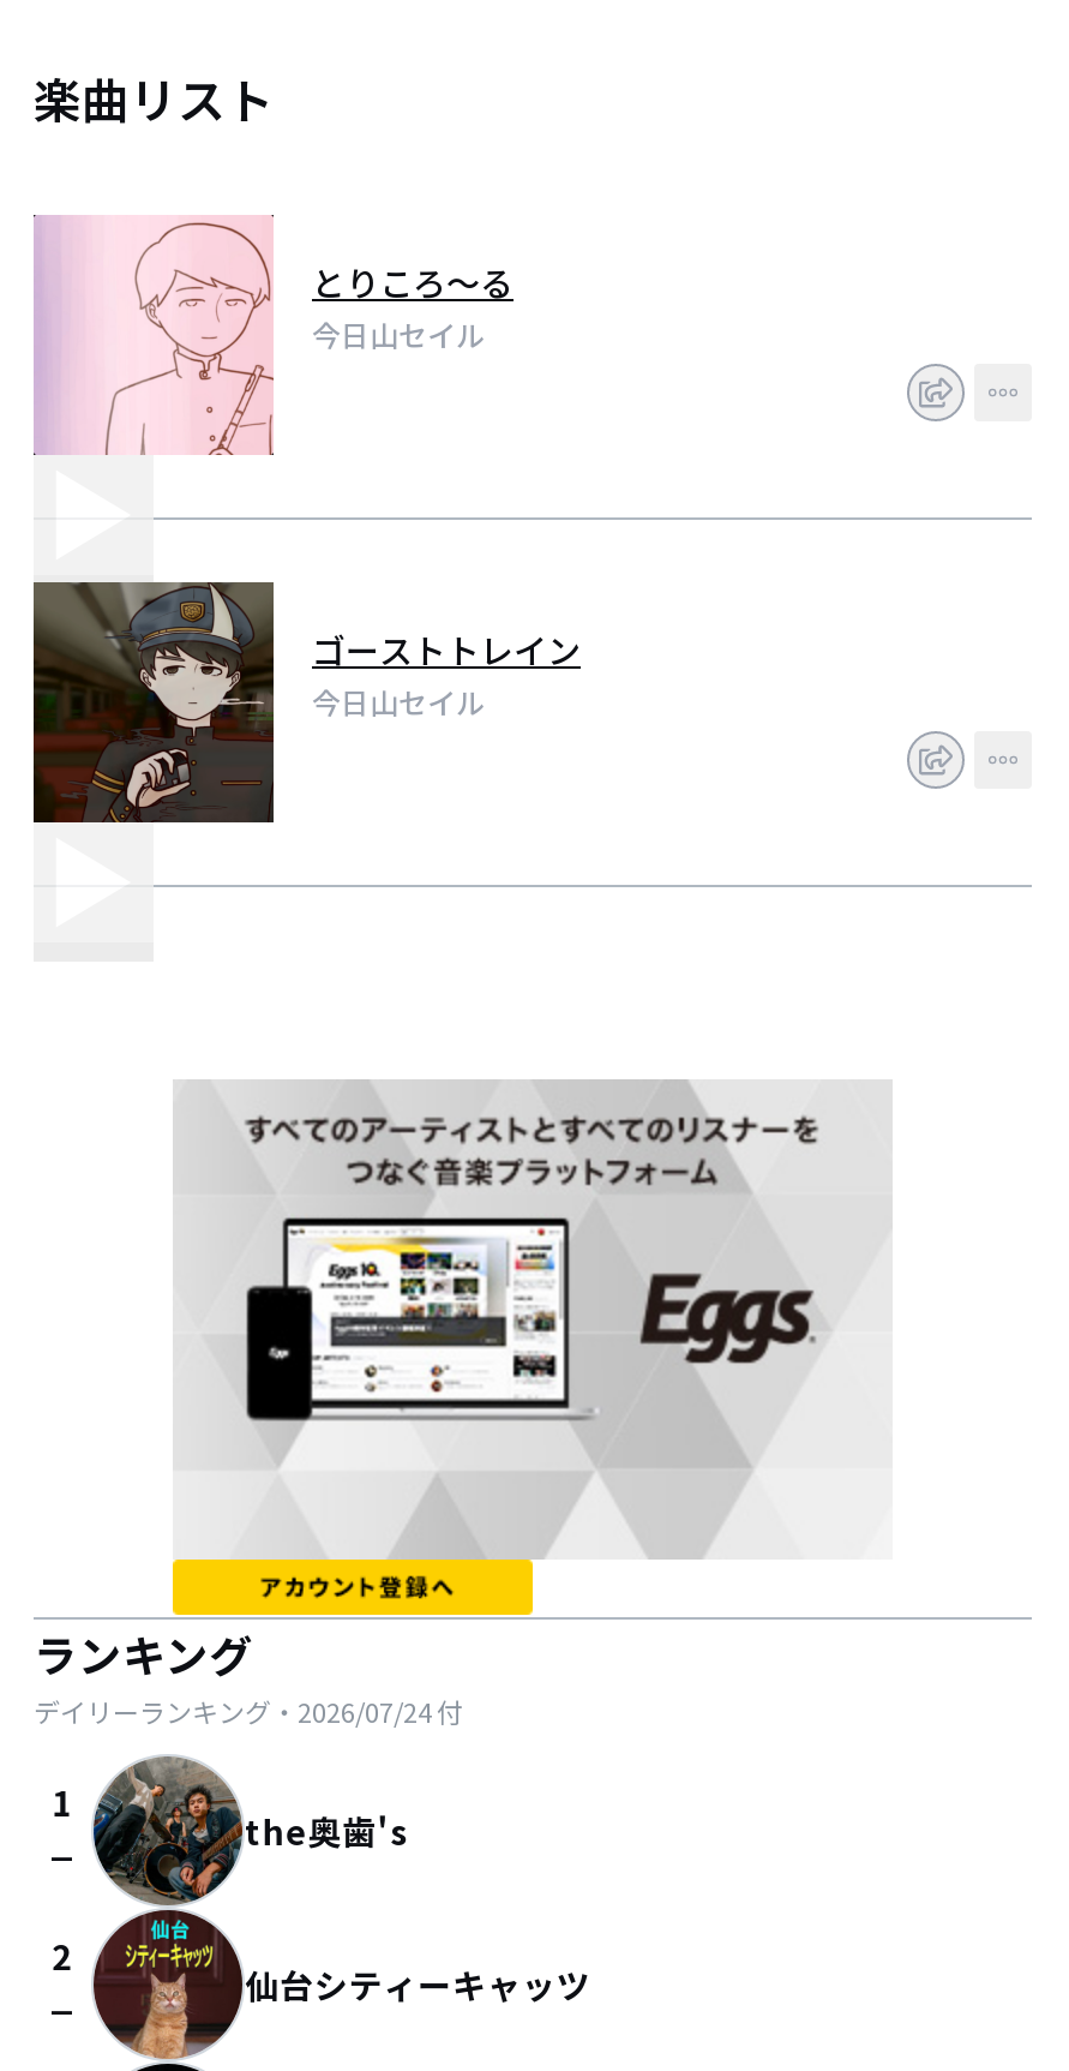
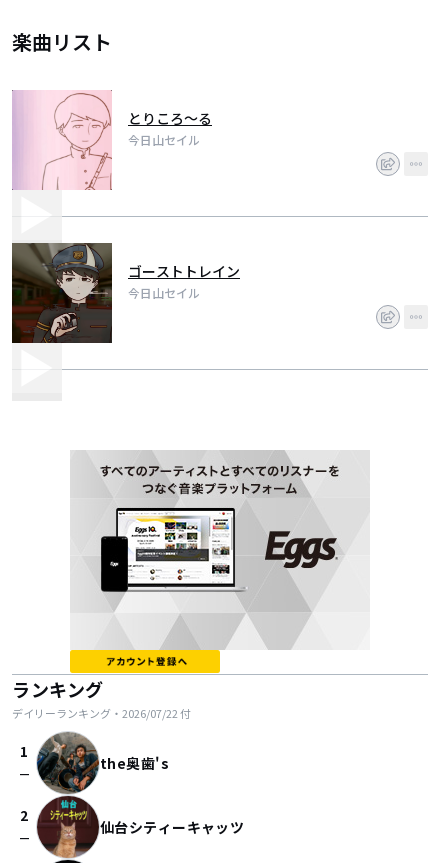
[34,1692,463,1730] デイリーランキング・2026/07/24付 -> [12,705,191,721] デイリーランキング・2026/07/22付

